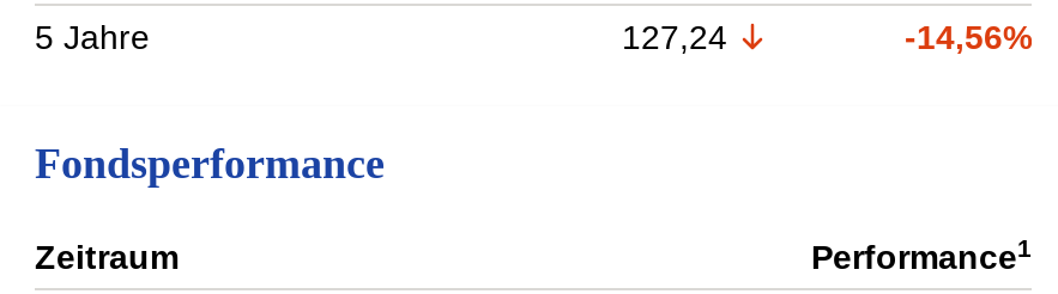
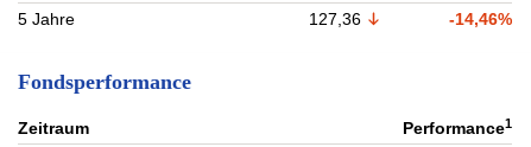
[622,17,727,55] 127,24 -> [309,9,361,28] 127,36
[905,17,1032,55] -14,56% -> [449,9,512,28] -14,46%

